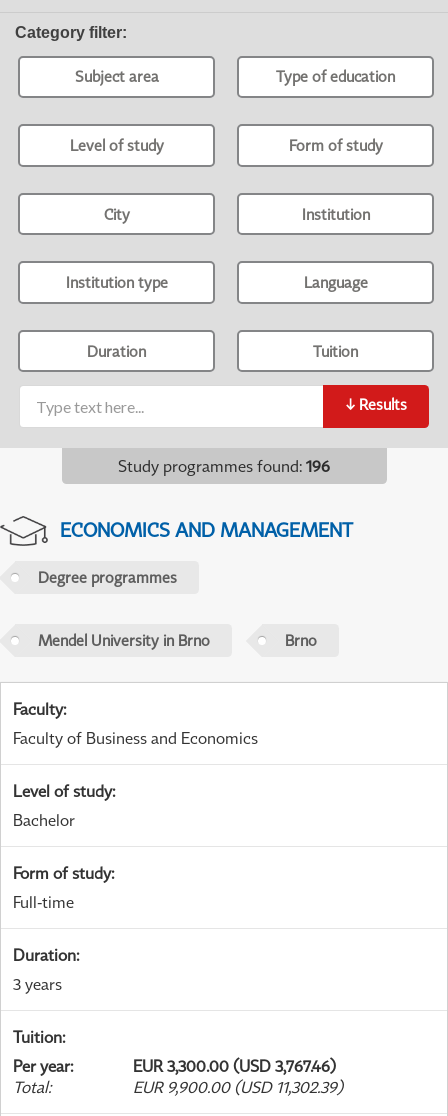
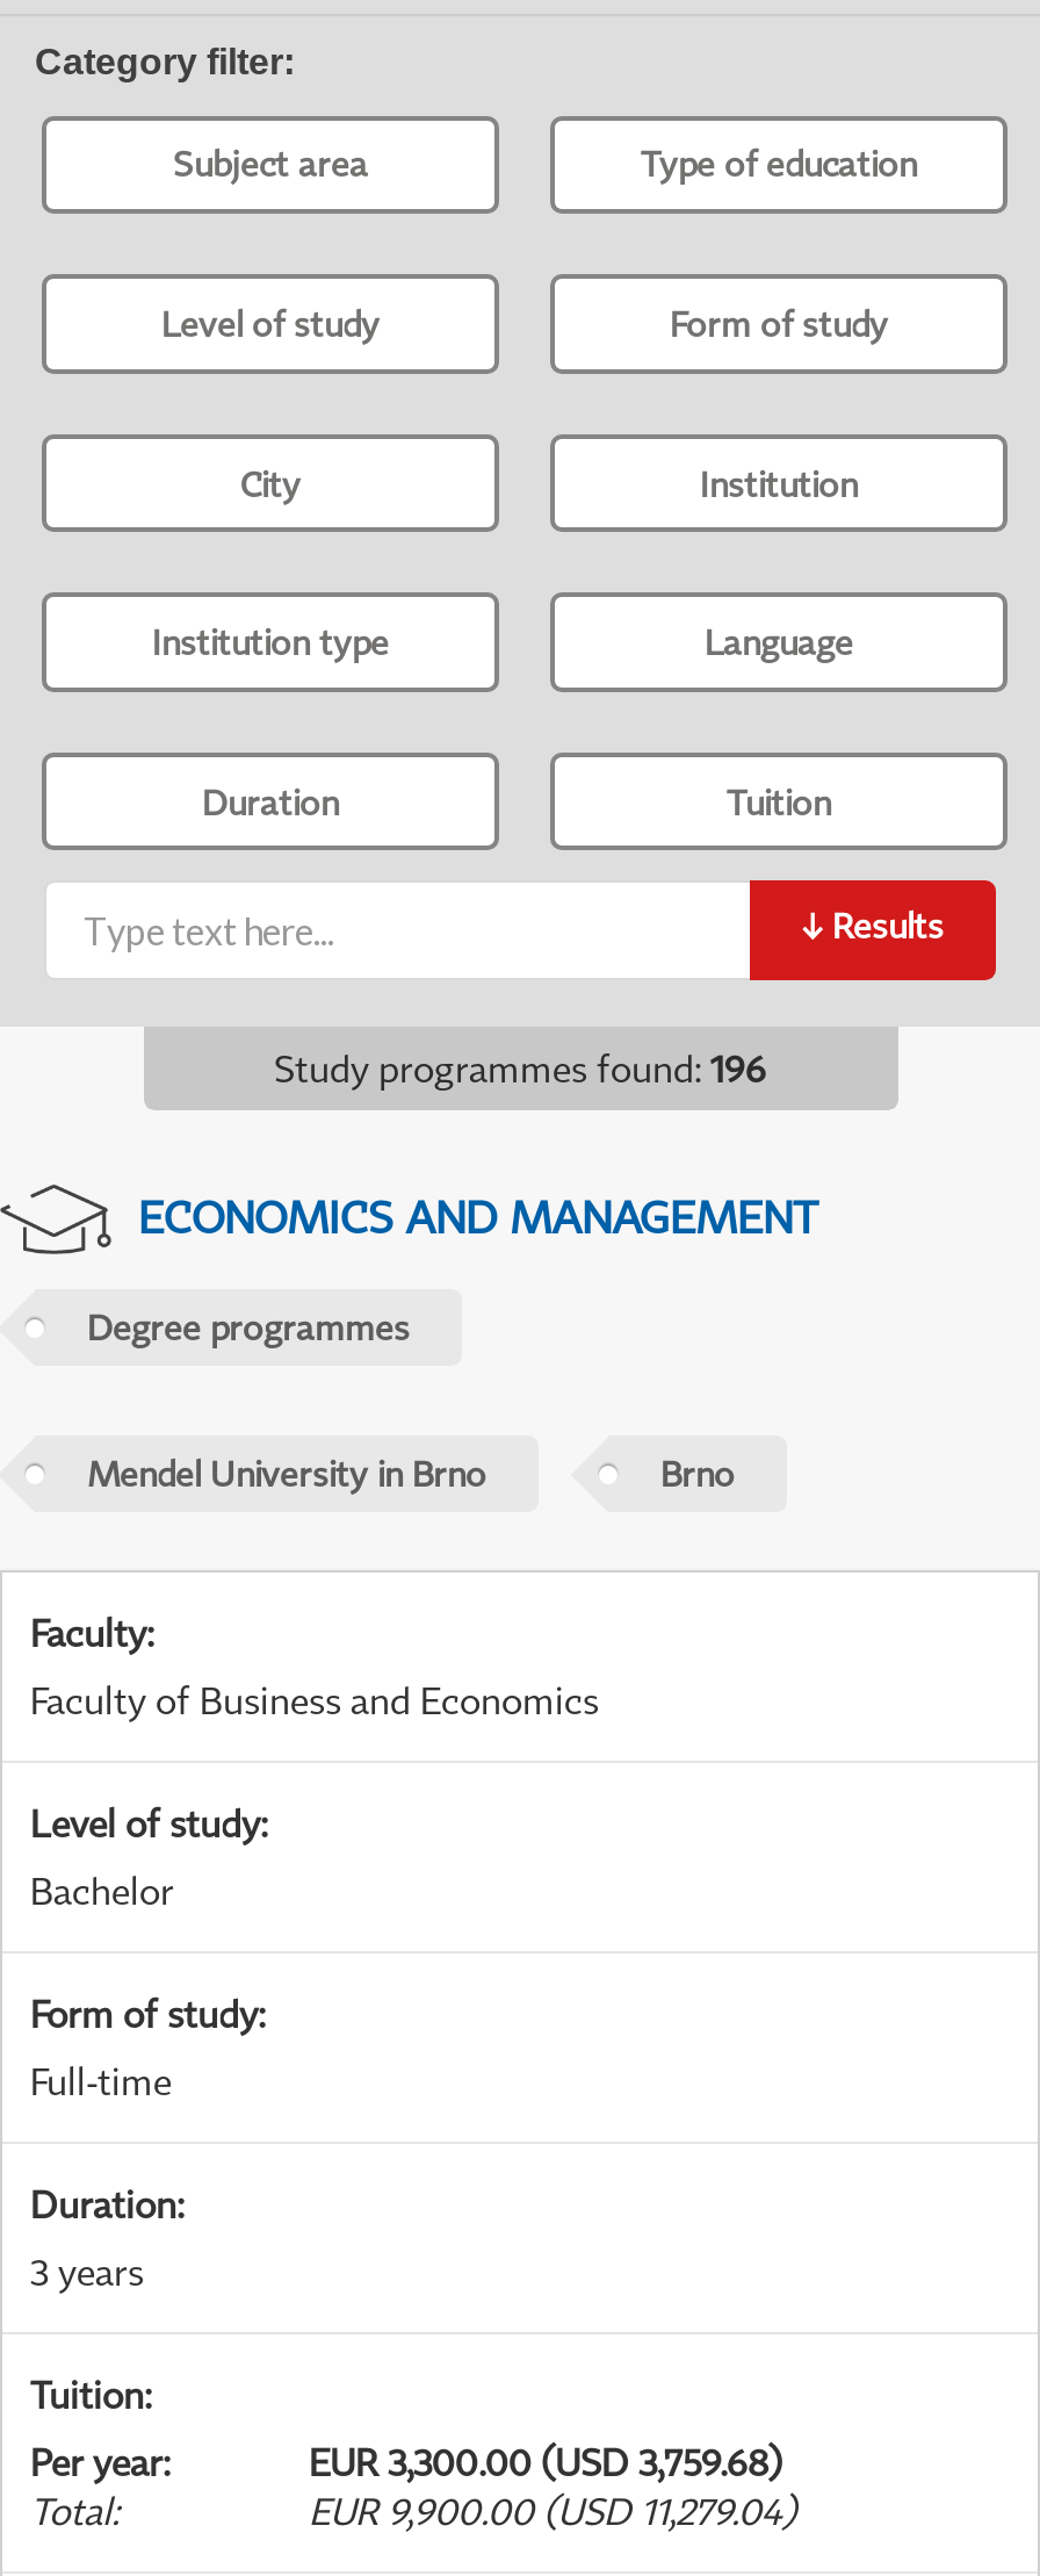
[133,1056,336,1076] EUR 3,300.00 (USD 3,767.46) -> [309,2439,782,2486] EUR 3,300.00 (USD 3,759.68)
[133,1077,343,1097] EUR 9,900.00 (USD 11,302.39) -> [309,2488,796,2534] EUR 9,900.00 (USD 11,279.04)

